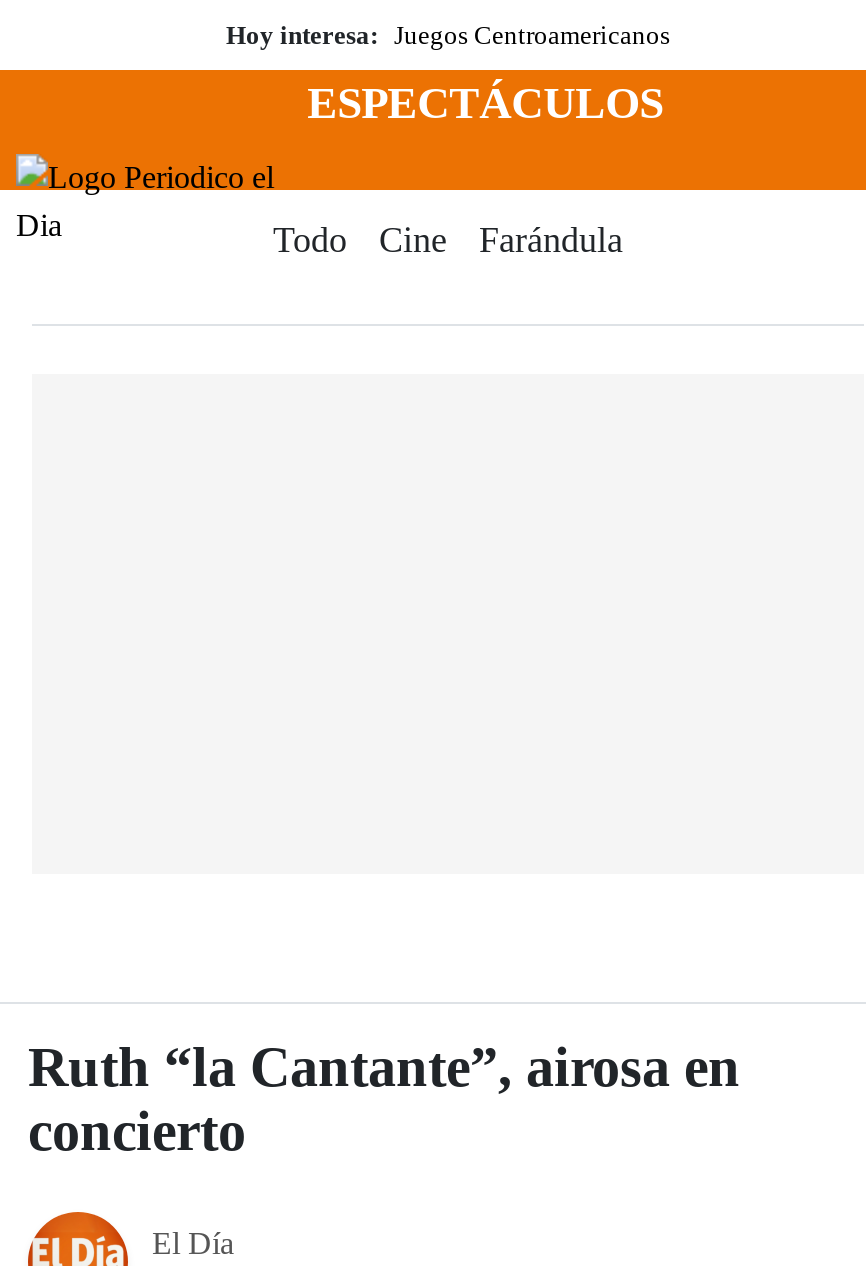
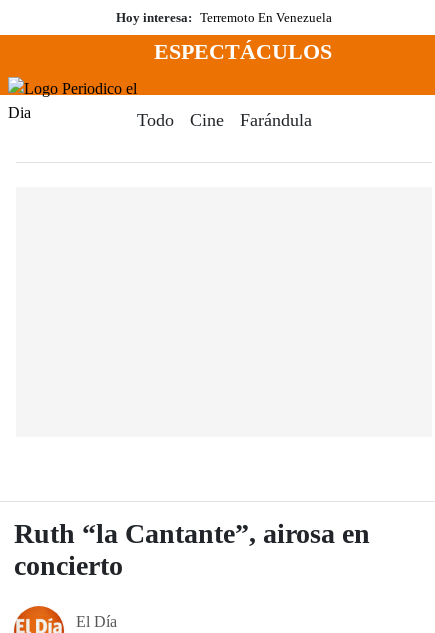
[226,20,670,50] Hoy interesa: Juegos Centroamericanos -> [116,10,332,25] Hoy interesa: Terremoto En Venezuela

